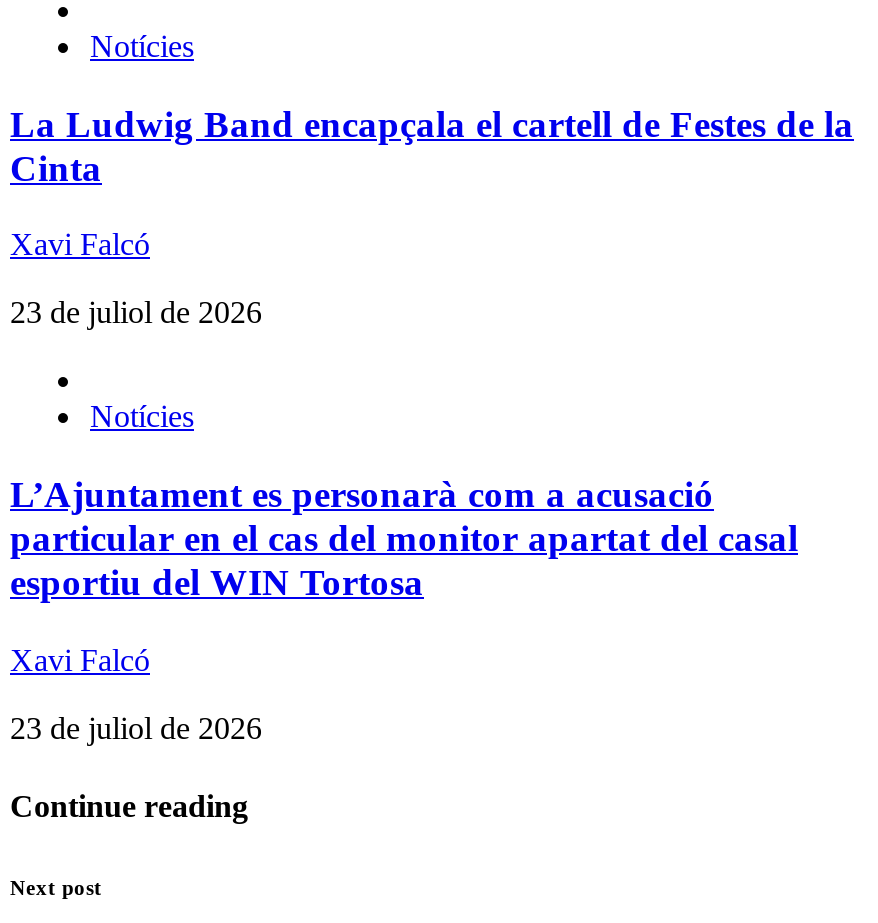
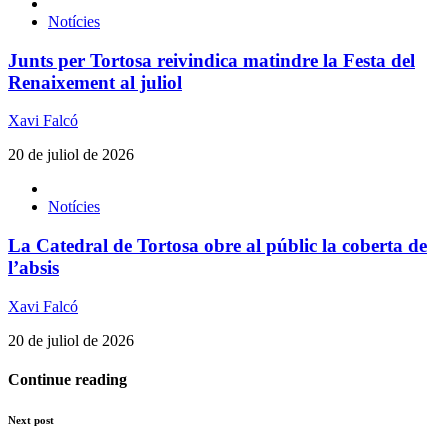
[10,102,854,188] La Ludwig Band encapçala el cartell de Festes de la | Cinta -> [8,50,415,93] Junts per Tortosa reivindica matindre la Festa del | Renaixement al juliol
[10,296,262,330] 23 de juliol de 2026 -> [8,146,134,163] 20 de juliol de 2026
[10,473,798,603] L’Ajuntament es personarà com a acusació | particular en el cas del monitor apartat del casal | esportiu del WIN Tortosa -> [8,235,427,278] La Catedral de Tortosa obre al públic la coberta de | l’absis
[10,711,262,745] 23 de juliol de 2026 -> [8,332,134,349] 20 de juliol de 2026

